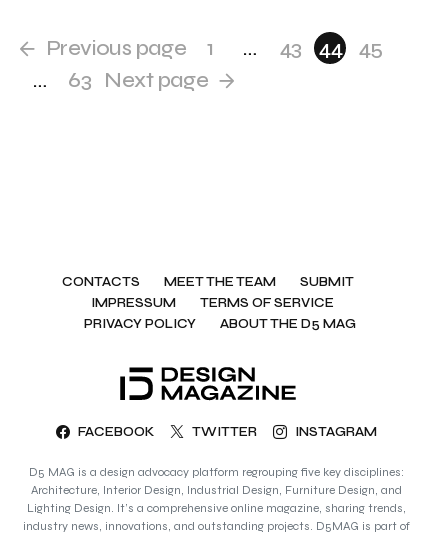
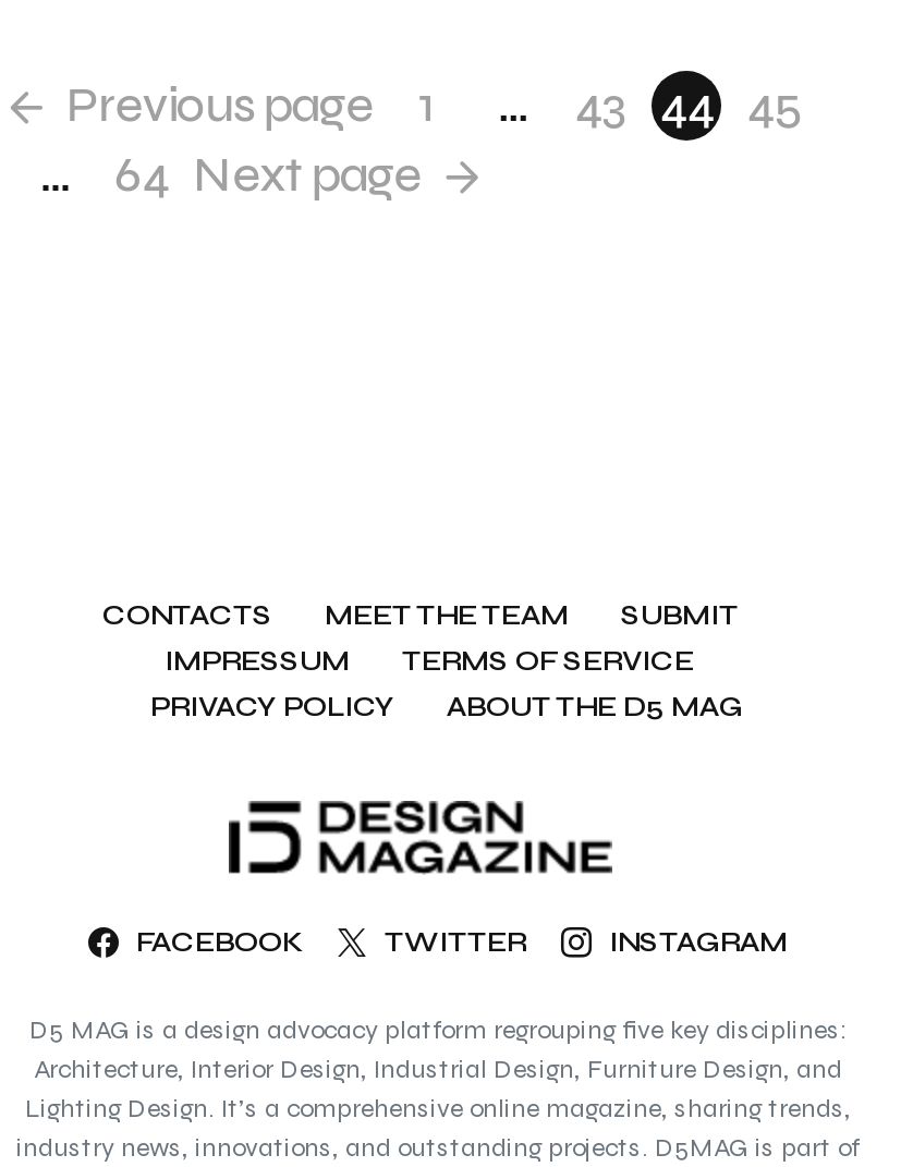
[68,67,208,93] 63 Next page -> [114,147,421,204] 64 Next page

